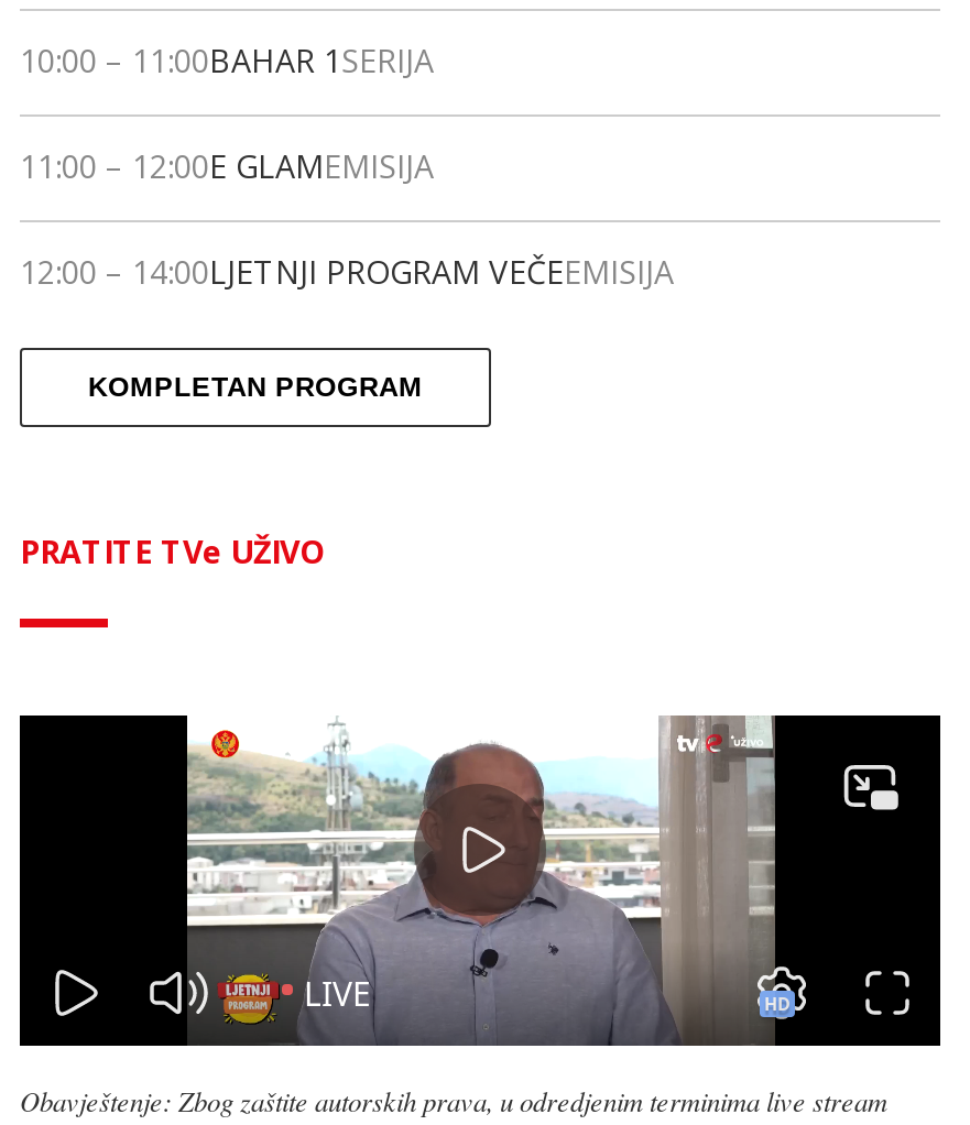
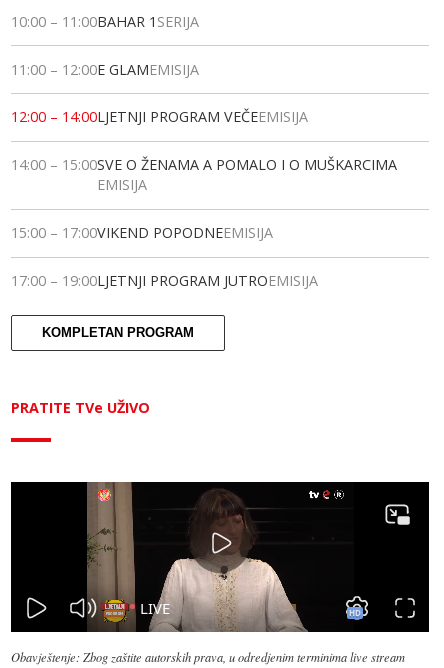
none -> [11,155,397,290] 14:00 – 15:00SVE O ŽENAMA A POMALO I O MUŠKARCIMA | EMISIJA | 15:00 – 17:00VIKEND POPODNEEMISIJA | 17:00 – 19:00LJETNJI PROGRAM JUTROEMISIJA
[185,714,777,1047] [image] -> [87,481,354,632] [image]

